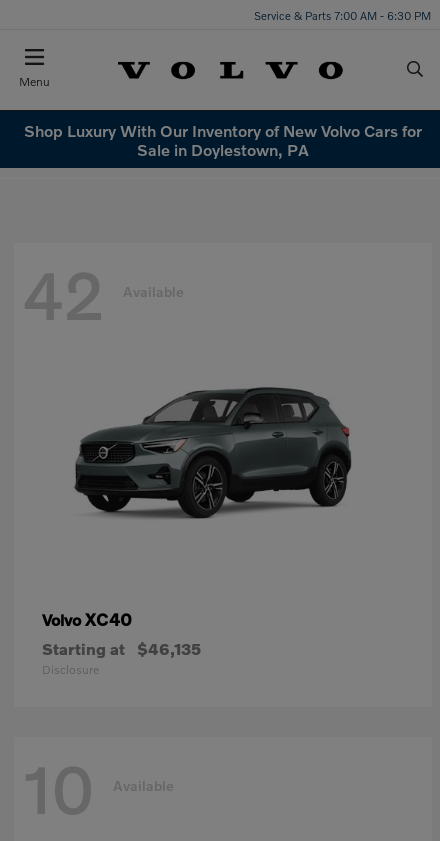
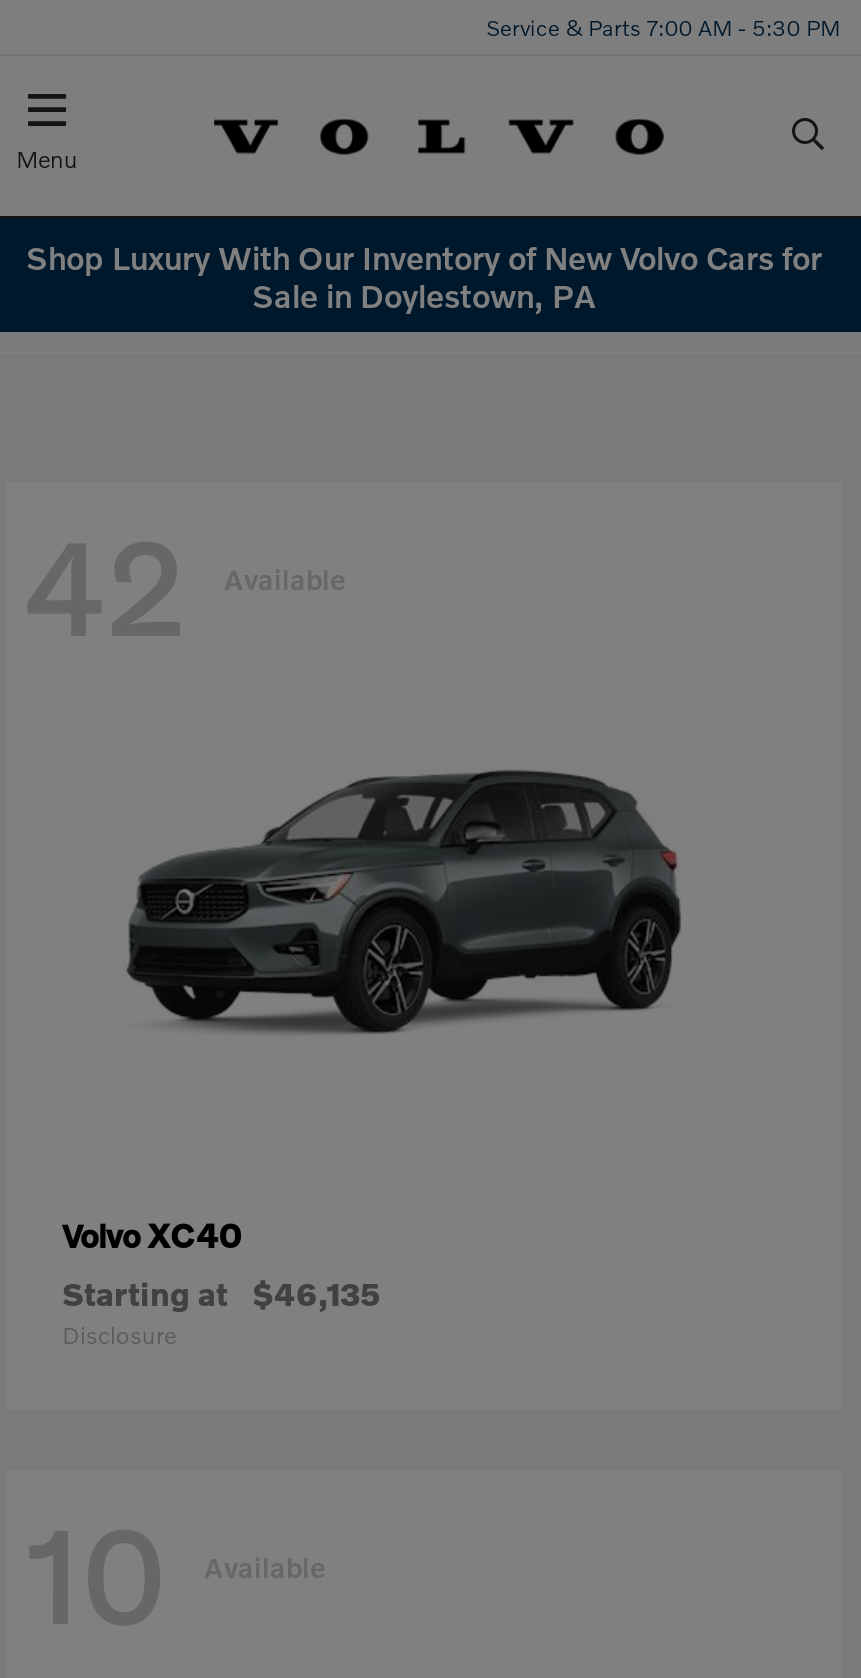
[254,7,431,21] Service & Parts 7:00 AM - 6:30 PM -> [486,11,840,39] Service & Parts 7:00 AM - 5:30 PM

